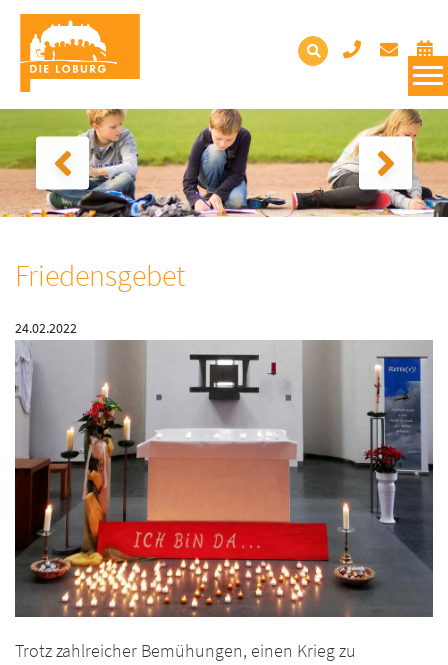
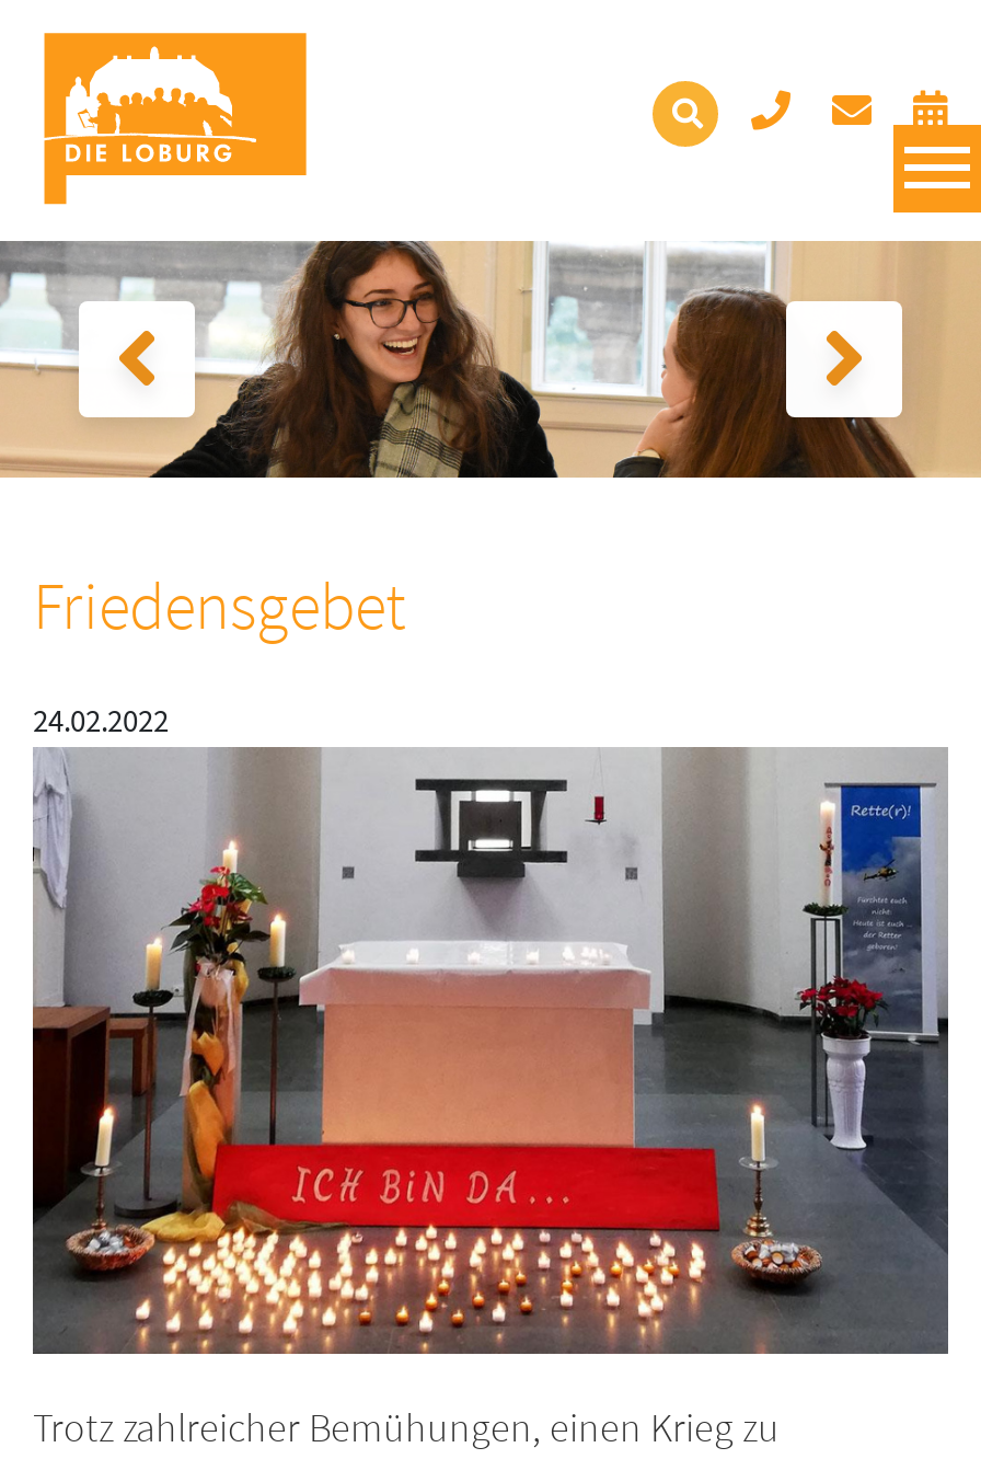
[3,108,445,218] [image] -> [7,239,974,480] [image]

